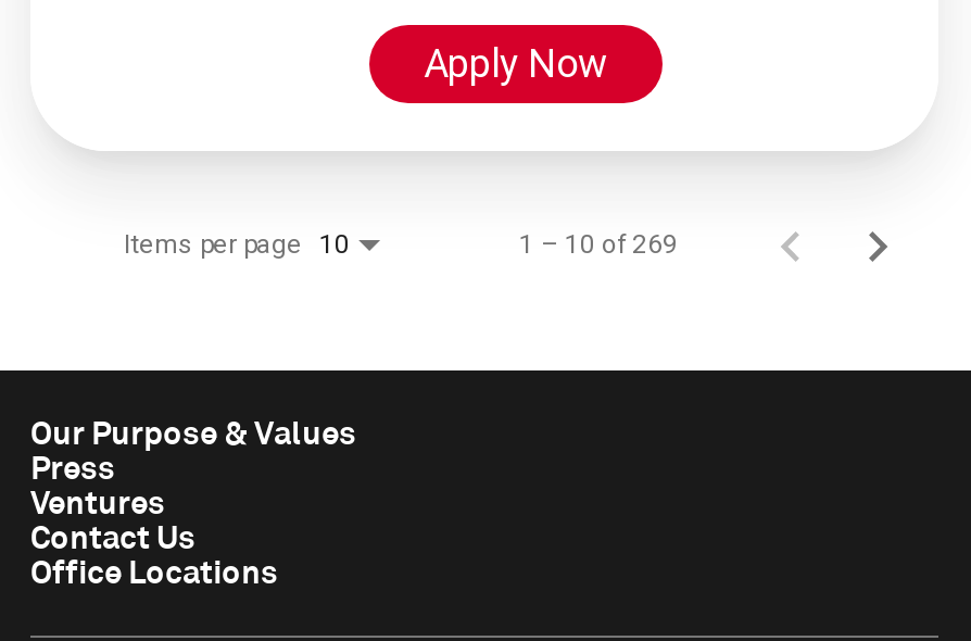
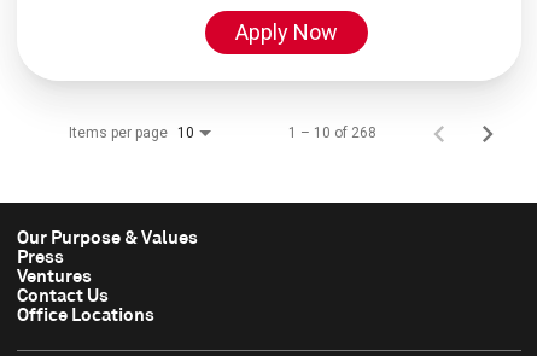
[519,229,678,259] 1 – 10 of 269 -> [288,124,377,141] 1 – 10 of 268

